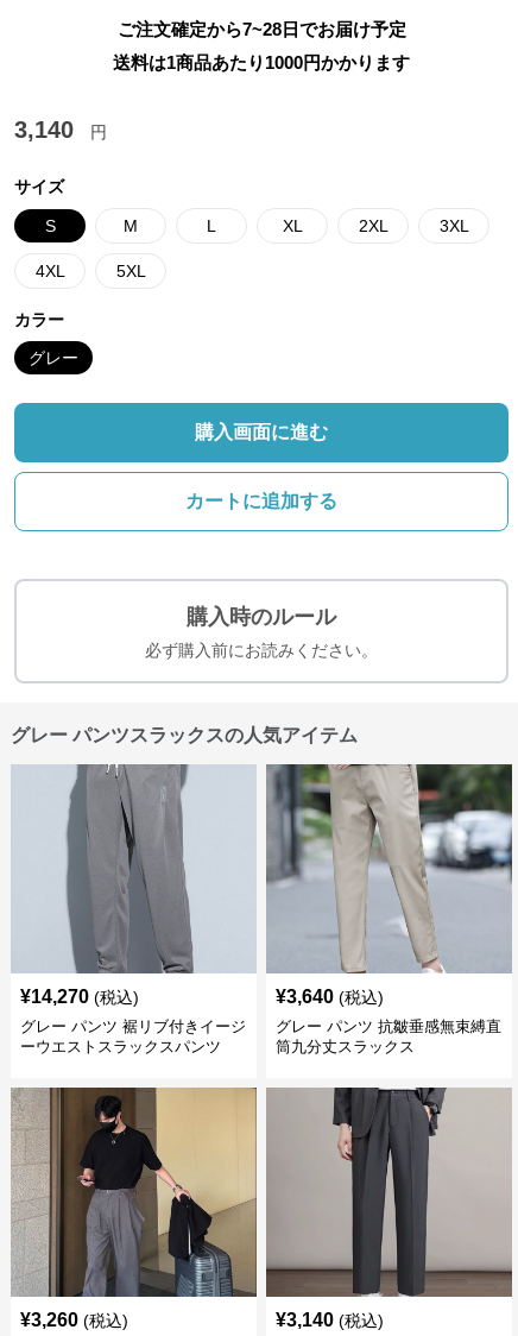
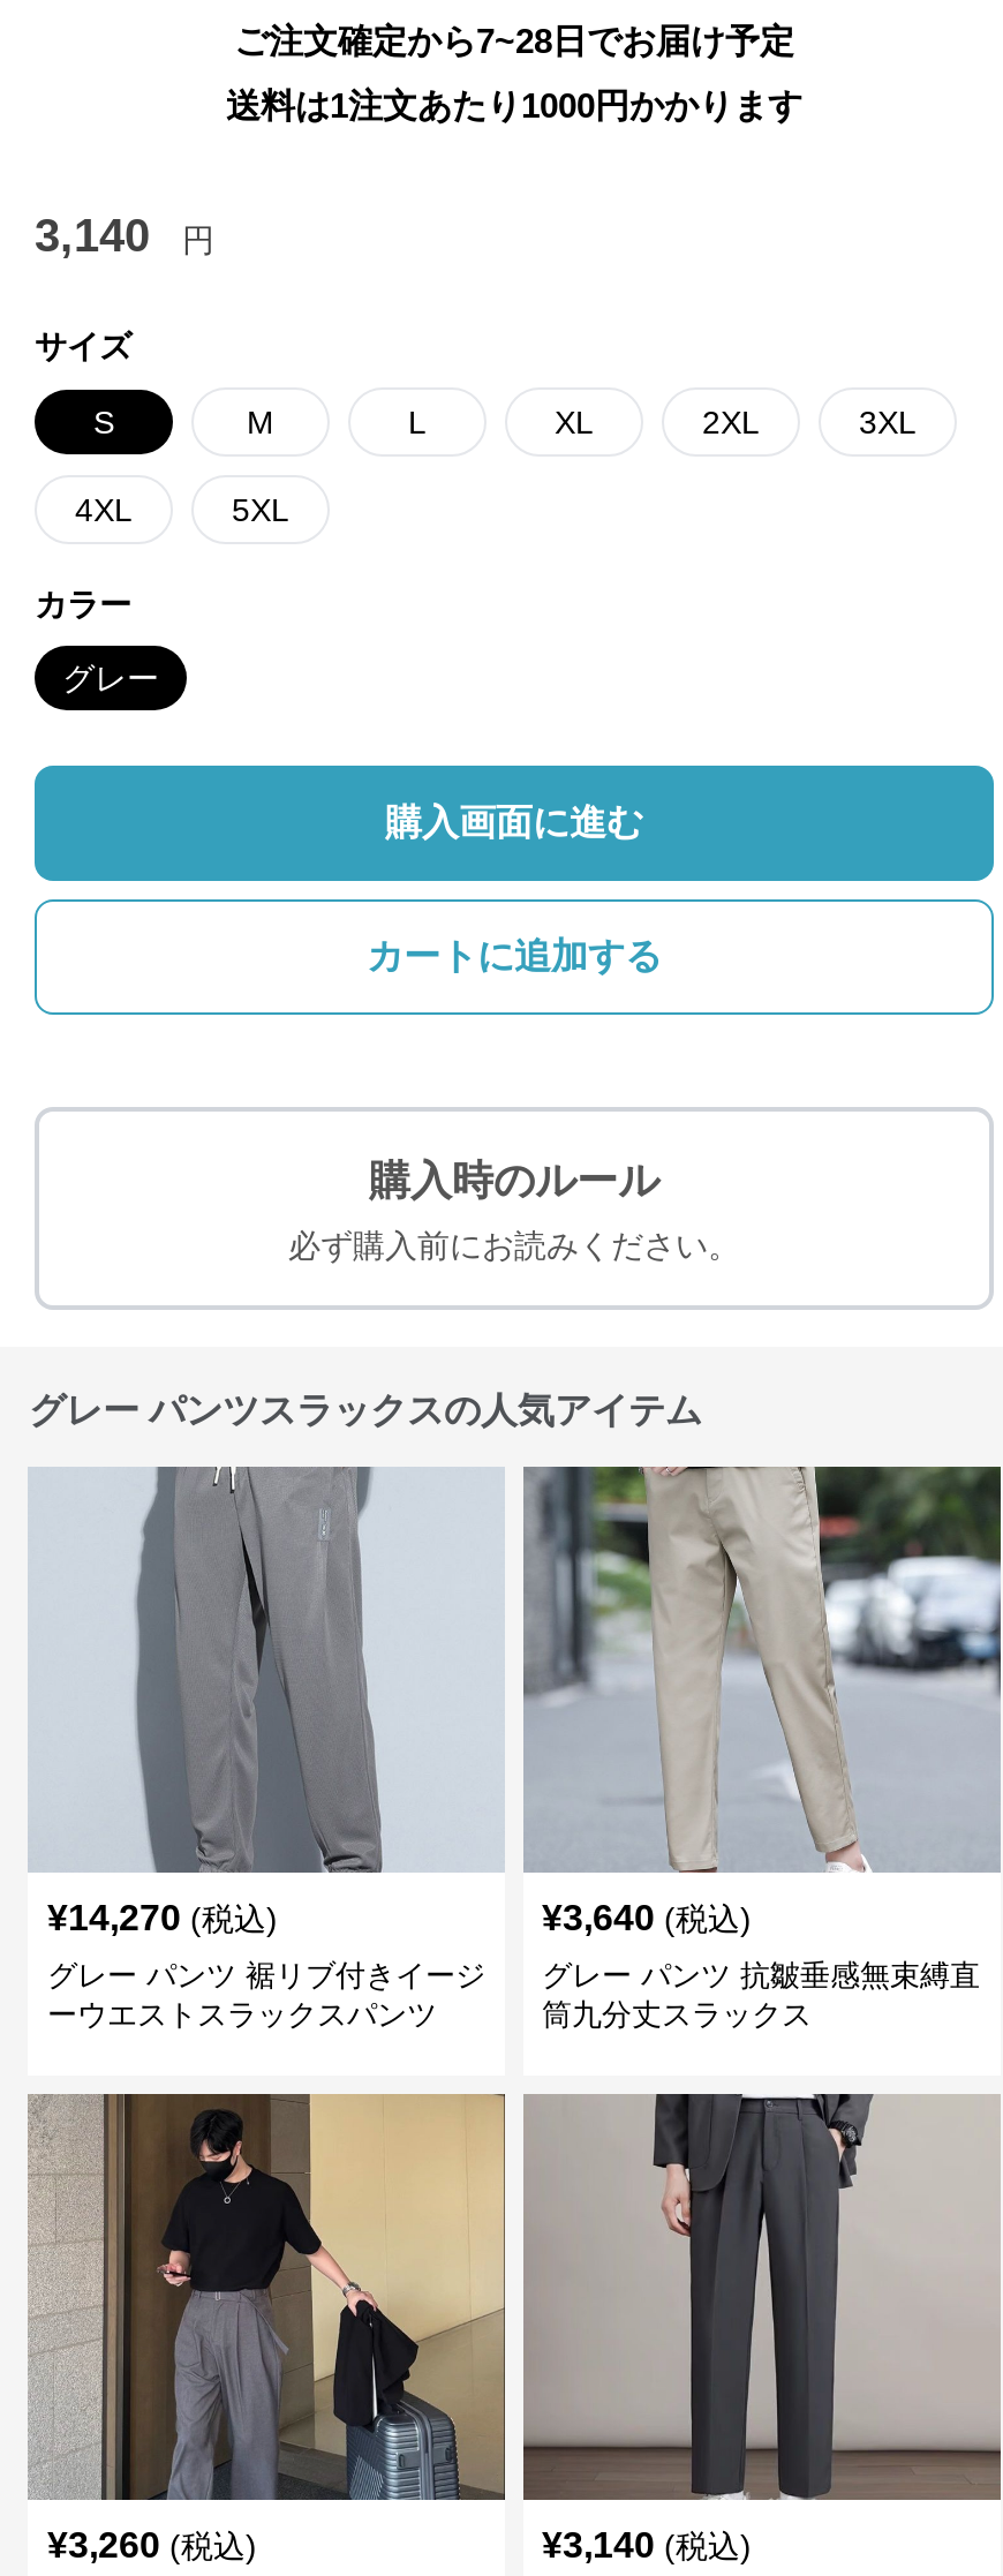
[113,52,410,73] 送料は1商品あたり1000円かかります -> [226,85,802,125] 送料は1注文あたり1000円かかります

